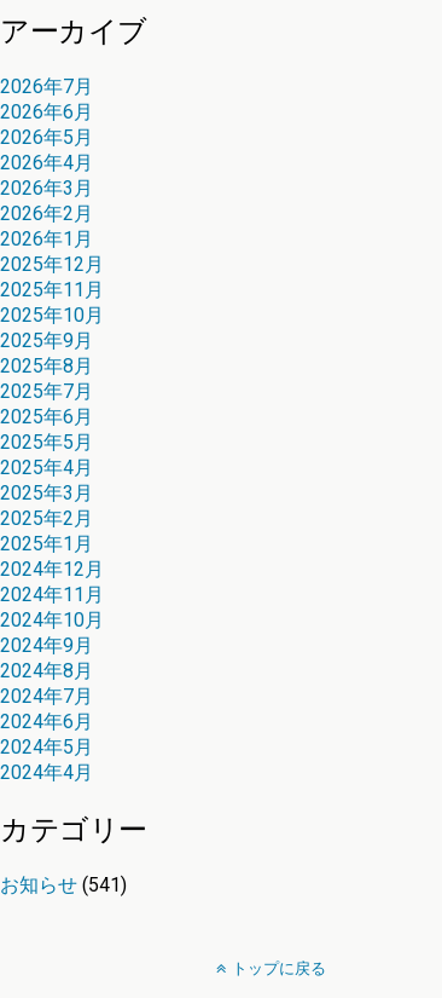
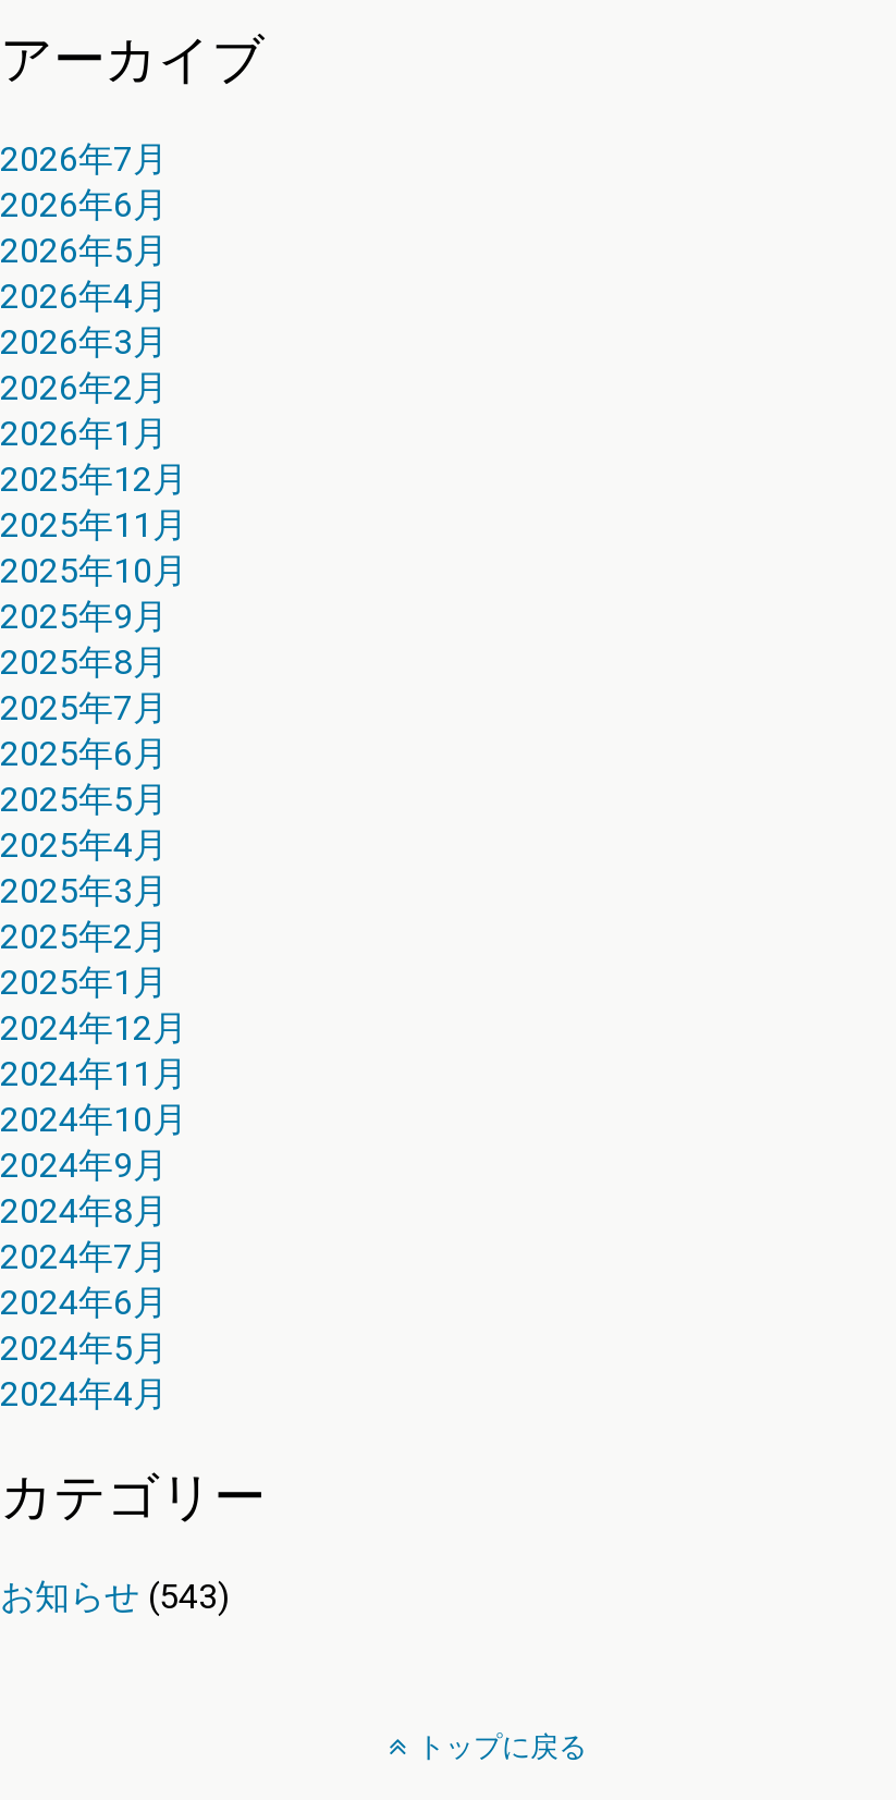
[0,873,127,896] お知らせ(541) -> [0,1575,229,1617] お知らせ(543)

